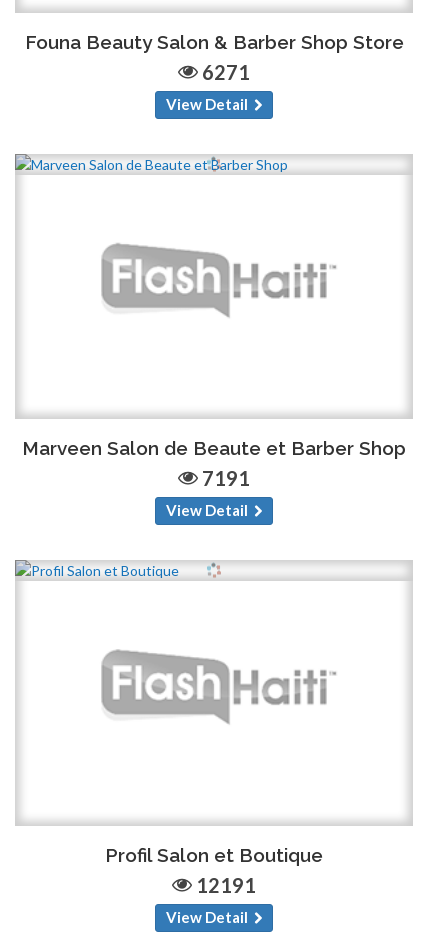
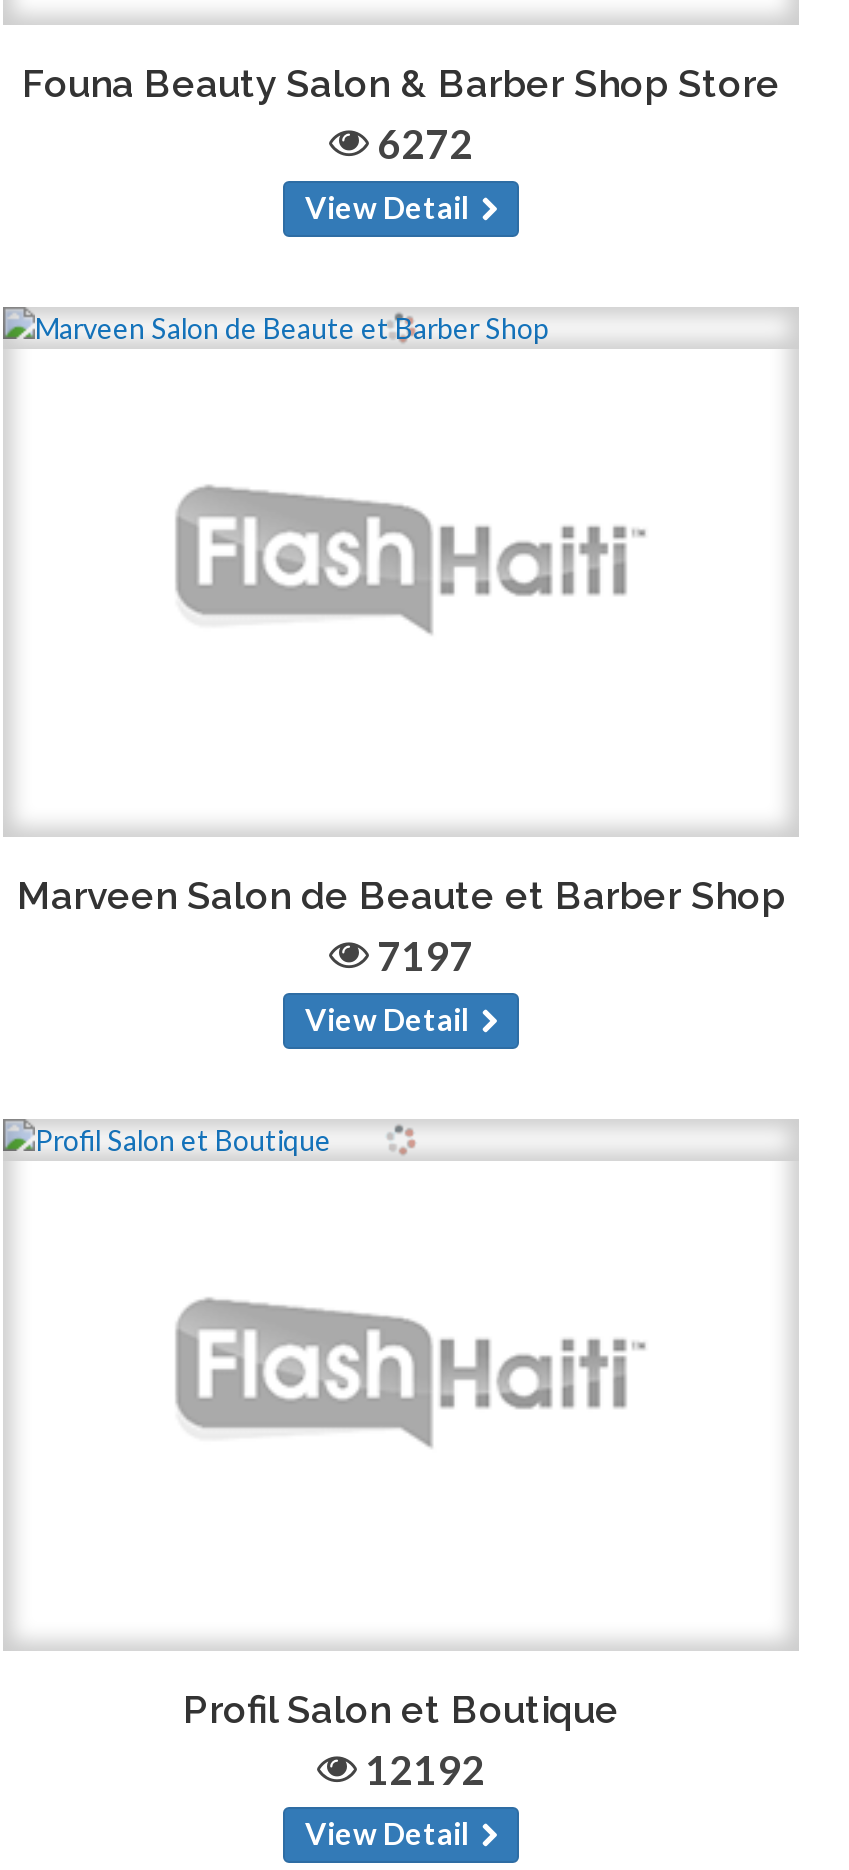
[198,60,250,84] 6271 -> [369,119,473,167] 6272
[198,466,250,490] 7191 -> [369,932,473,980] 7197
[192,873,256,897] 12191 -> [357,1745,485,1793] 12192

